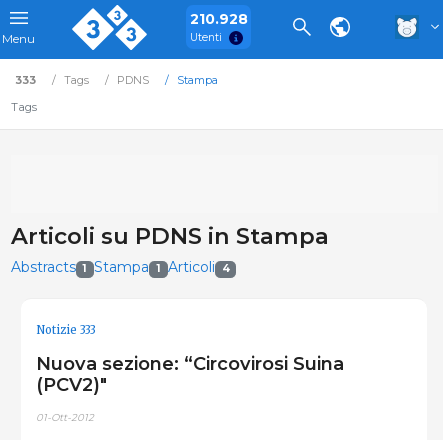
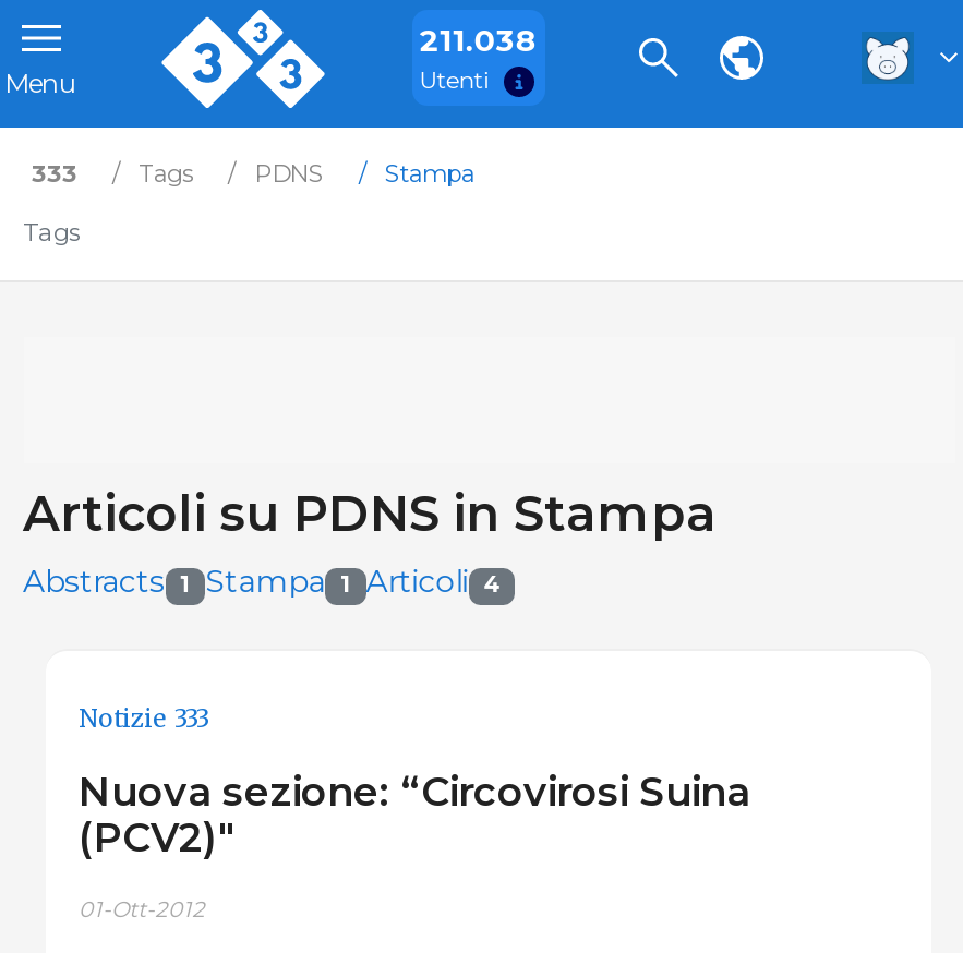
[190,9,248,27] 210.928 -> [419,20,537,59] 211.038

